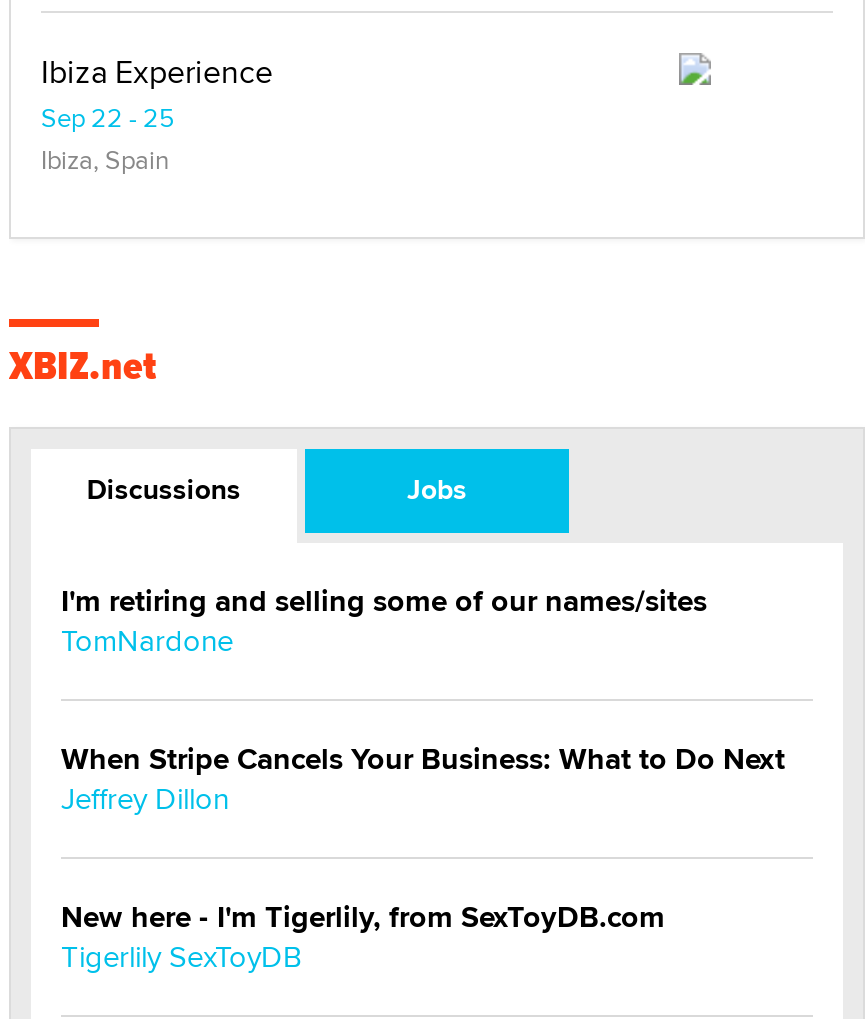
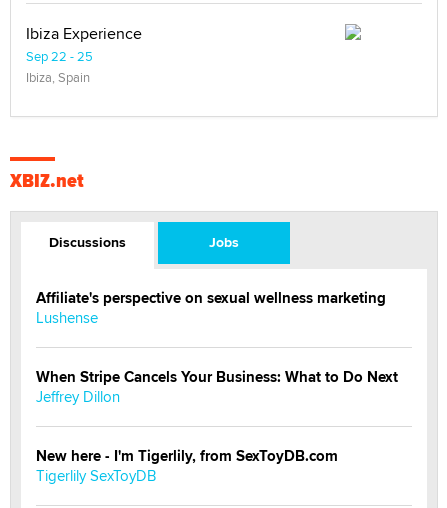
[61,579,707,661] I'm retiring and selling some of our names/sites | TomNardone -> [36,287,386,328] Affiliate's perspective on sexual wellness marketing | Lushense

